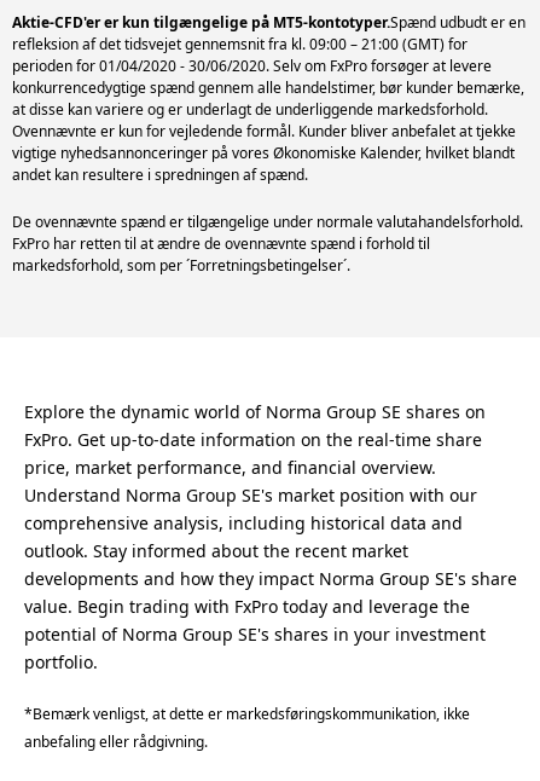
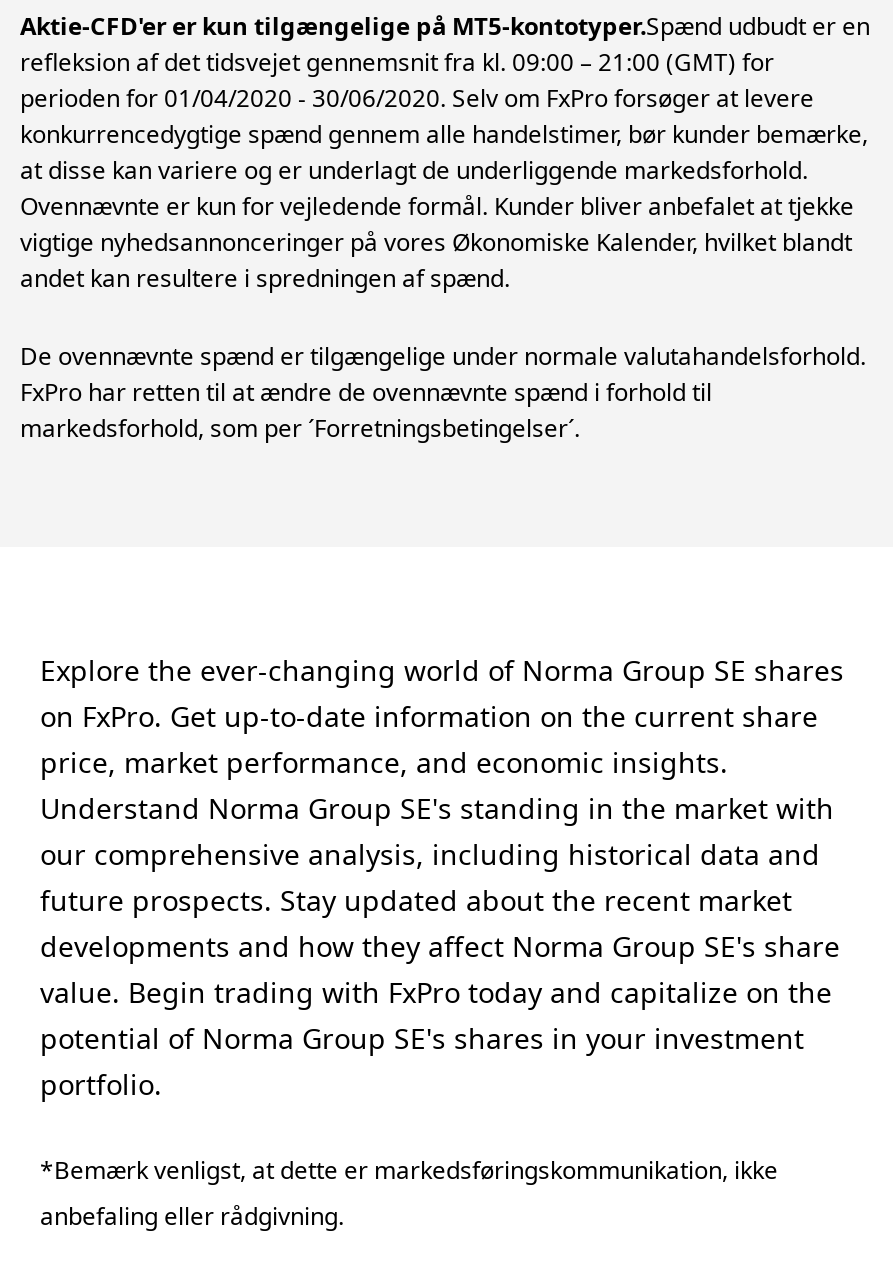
[24,400,517,618] Explore the dynamic world of Norma Group SE shares on | FxPro. Get up-to-date information on the real-time share | price, market performance, and financial overview. | Understand Norma Group SE's market position with our | comprehensive analysis, including historical data and | outlook. Stay informed about the recent market | developments and how they impact Norma Group SE's share | value. Begin trading with FxPro today and leverage the -> [40,651,844,1011] Explore the ever-changing world of Norma Group SE shares | on FxPro. Get up-to-date information on the current share | price, market performance, and economic insights. | Understand Norma Group SE's standing in the market with | our comprehensive analysis, including historical data and | future prospects. Stay updated about the recent market | developments and how they affect Norma Group SE's share | value. Begin trading with FxPro today and capitalize on the

